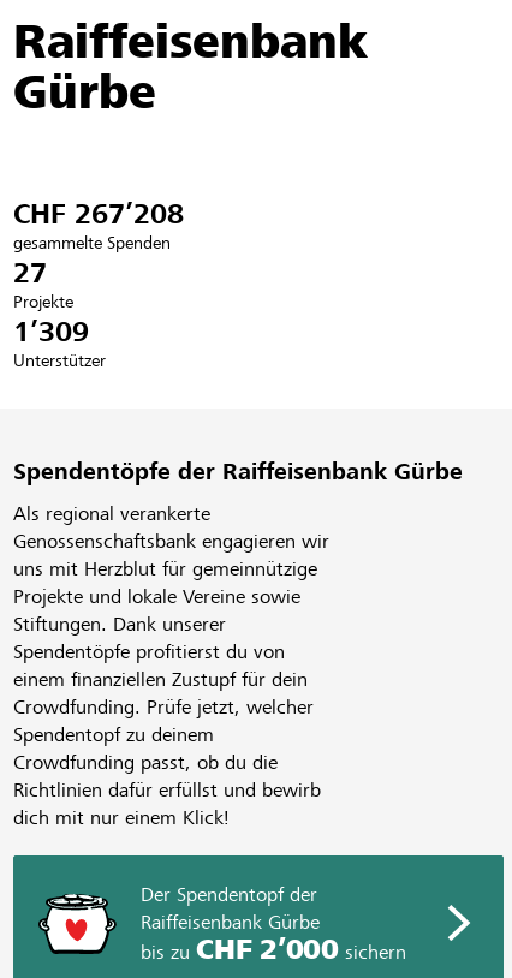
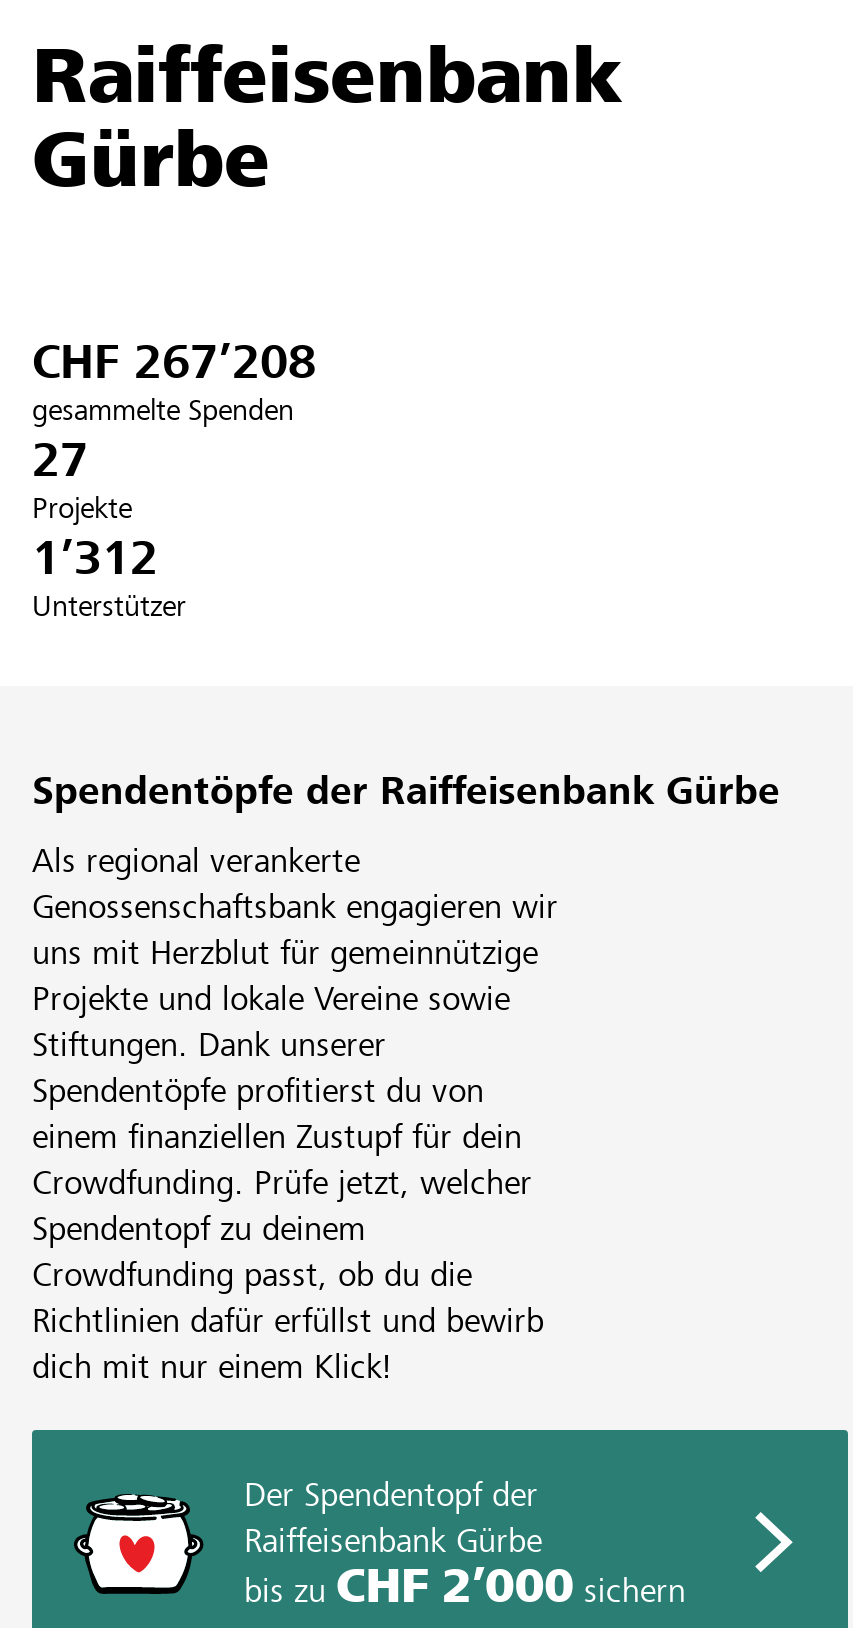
[13,316,89,348] 1’309 -> [32,533,158,585] 1’312

